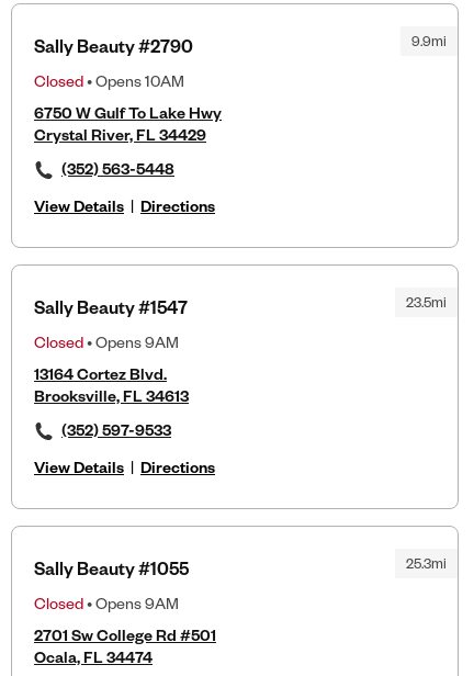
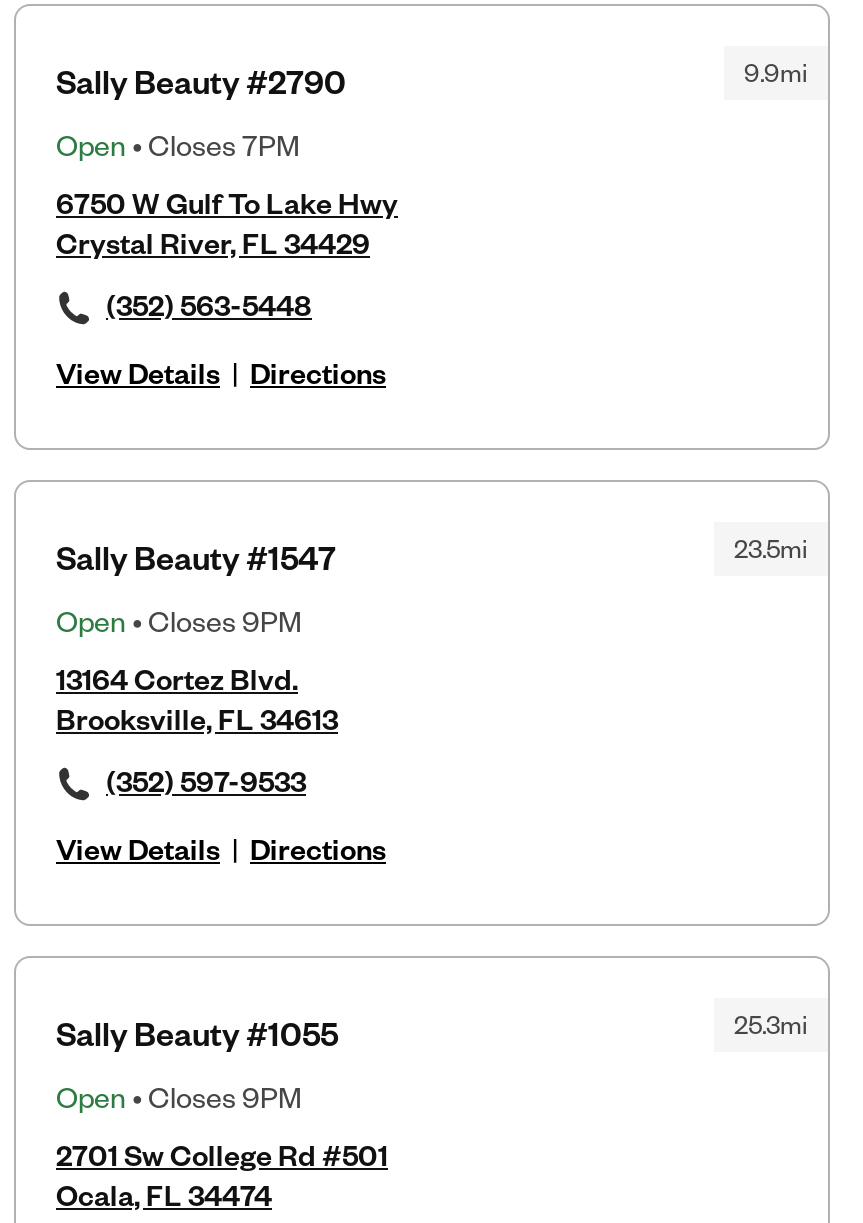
[34,70,184,91] Closed • Opens 10AM -> [56,126,300,164] Open • Closes 7PM
[34,331,179,352] Closed • Opens 9AM -> [56,602,302,640] Open • Closes 9PM
[34,592,179,613] Closed • Opens 9AM -> [56,1078,302,1116] Open • Closes 9PM

